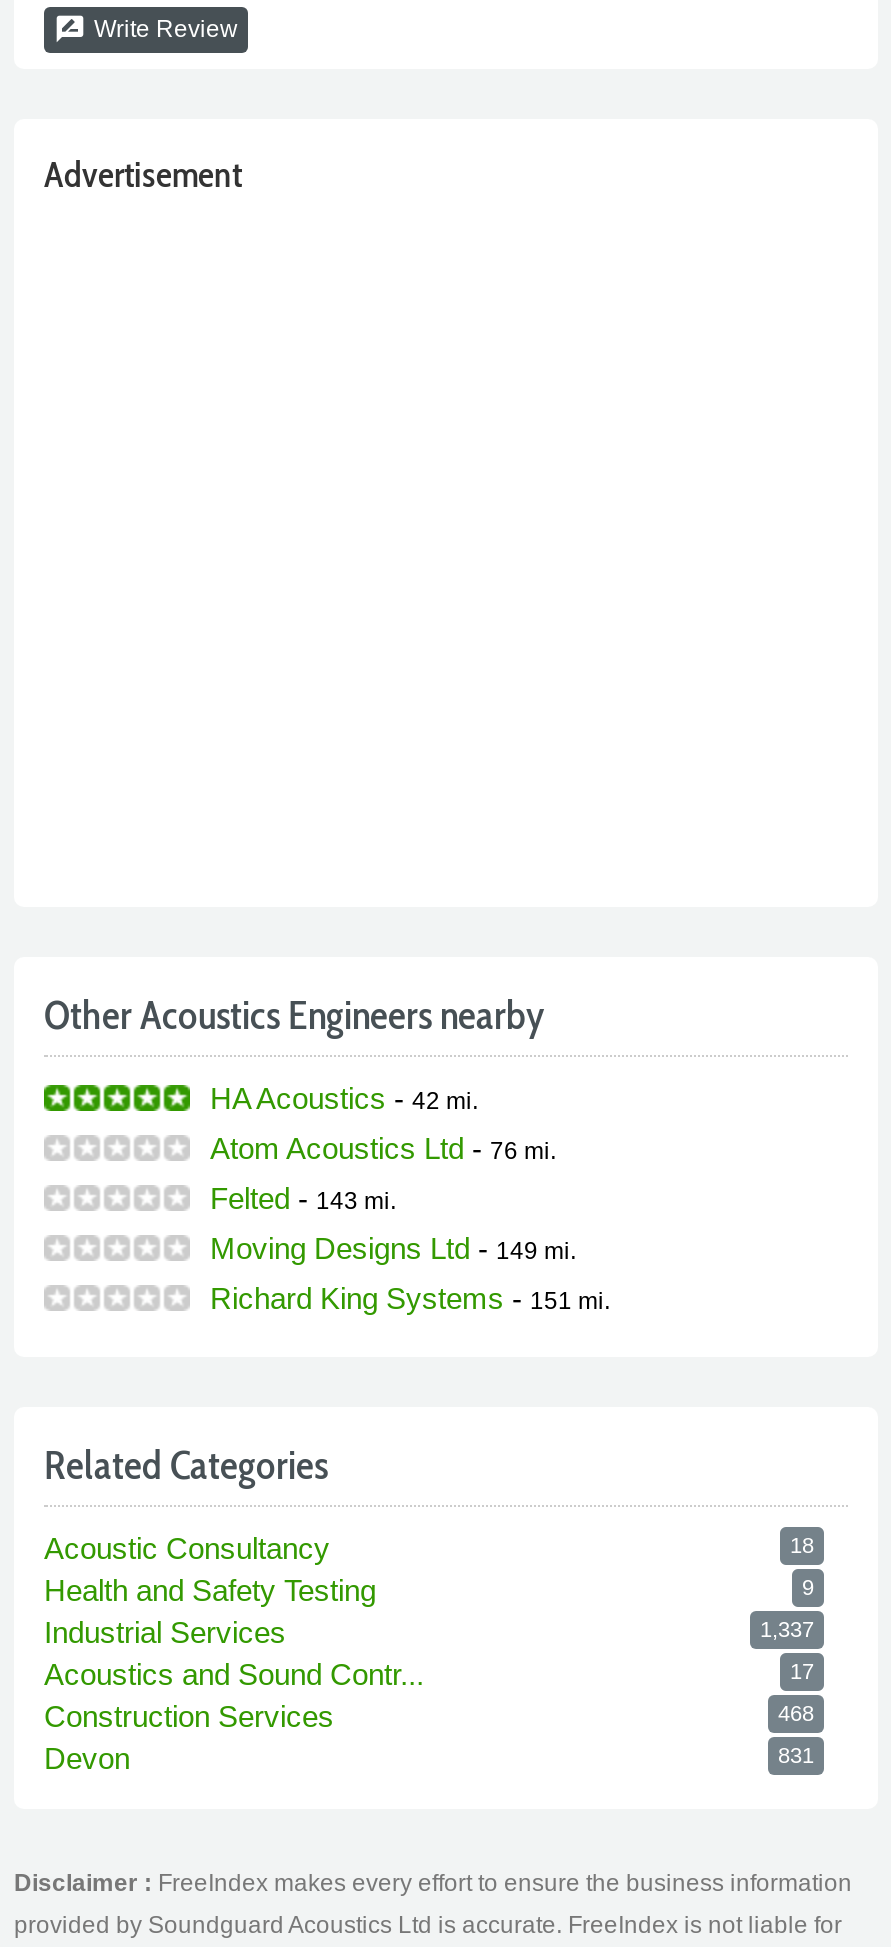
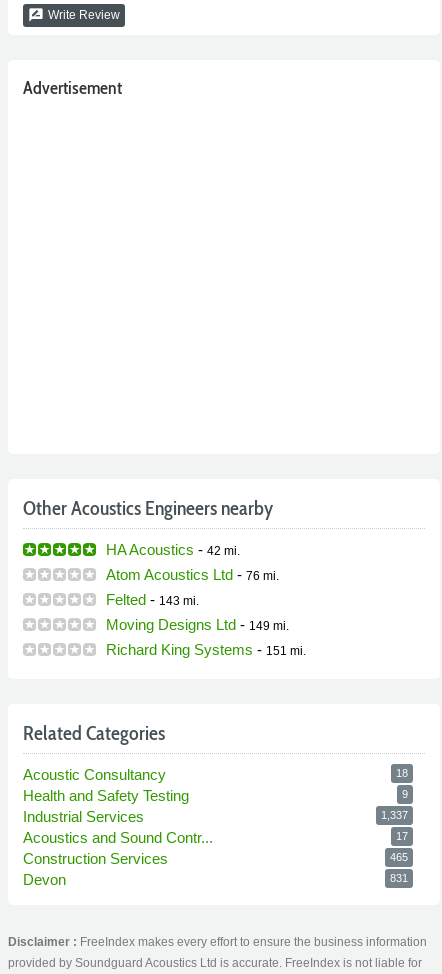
[778,1701,814,1725] 468 -> [390,851,408,863] 465

